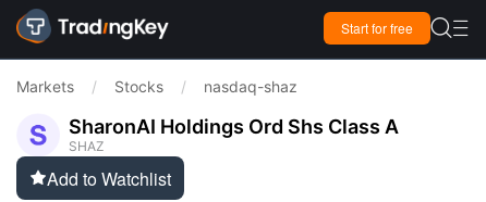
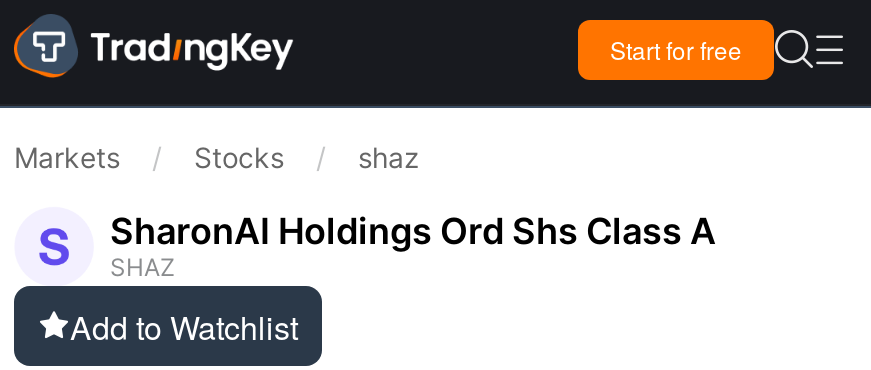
[204,77,297,96] nasdaq-shaz -> [358,140,420,174] shaz

